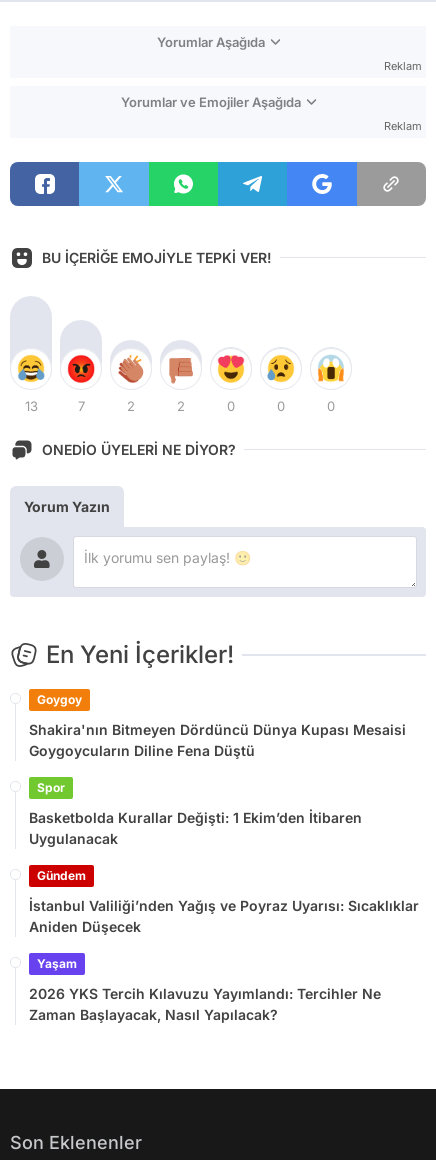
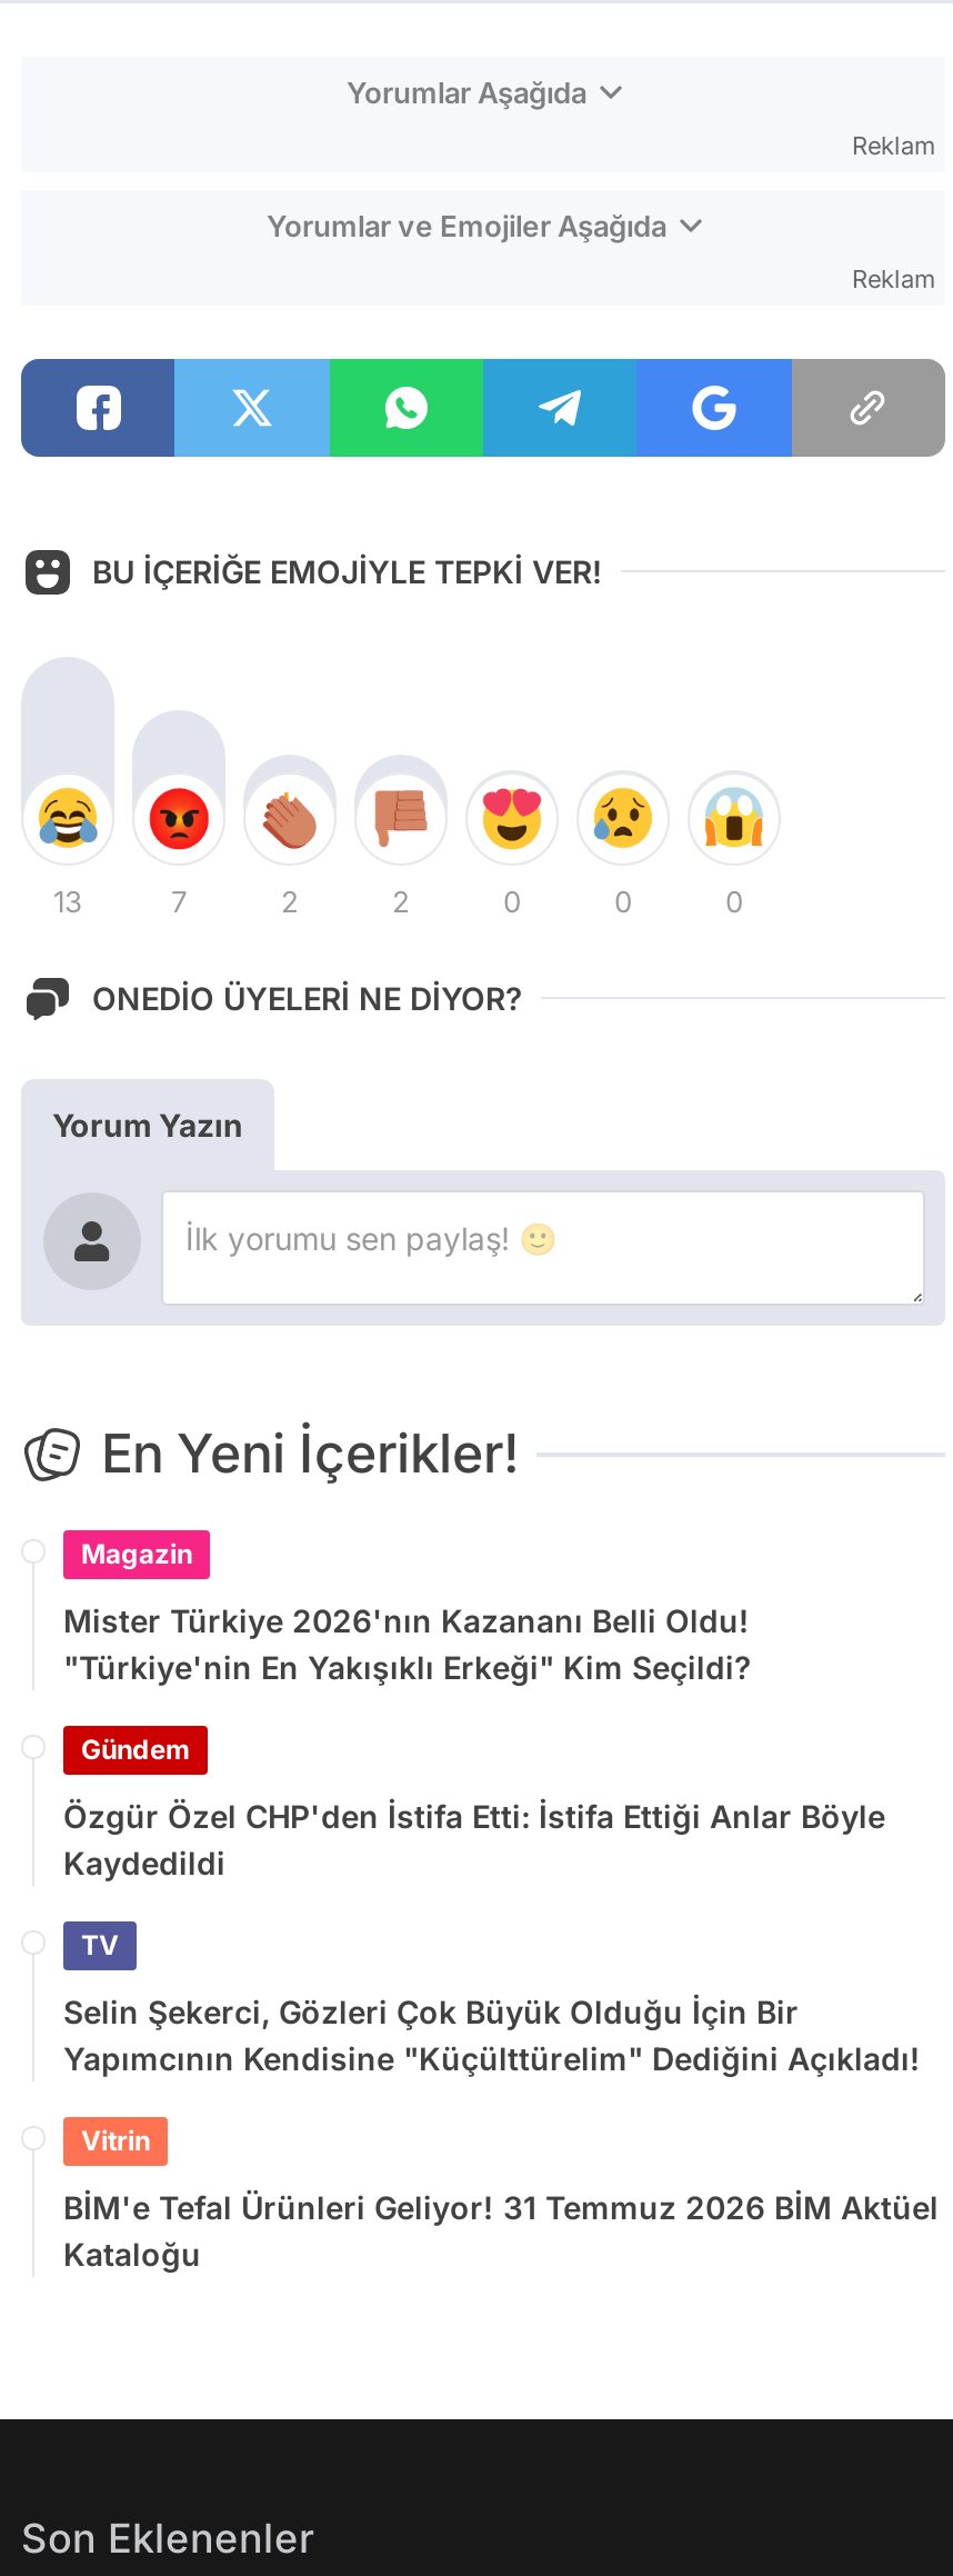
[29,692,406,847] Goygoy | Shakira'nın Bitmeyen Dördüncü Dünya Kupası Mesaisi | Goygoycuların Diline Fena Düştü | Spor | Basketbolda Kurallar Değişti: 1 Ekim’den İtibaren | Uygulanacak -> [63,1536,752,1685] Magazin | Mister Türkiye 2026'nın Kazananı Belli Oldu! | "Türkiye'nin En Yakışıklı Erkeği" Kim Seçildi?
moved [37,868,86,883] -> [81,1732,190,1765]: Gündem
[29,897,419,1023] İstanbul Valiliği’nden Yağış ve Poyraz Uyarısı: Sıcaklıklar | Aniden Düşecek | Yaşam | 2026 YKS Tercih Kılavuzu Yayımlandı: Tercihler Ne | Zaman Başlayacak, Nasıl Yapılacak? -> [63,1796,939,2272] Özgür Özel CHP'den İstifa Etti: İstifa Ettiği Anlar Böyle | Kaydedildi | TV | Selin Şekerci, Gözleri Çok Büyük Olduğu İçin Bir | Yapımcının Kendisine "Küçülttürelim" Dediğini Açıkladı! | Vitrin | BİM'e Tefal Ürünleri Geliyor! 31 Temmuz 2026 BİM Aktüel | Kataloğu

